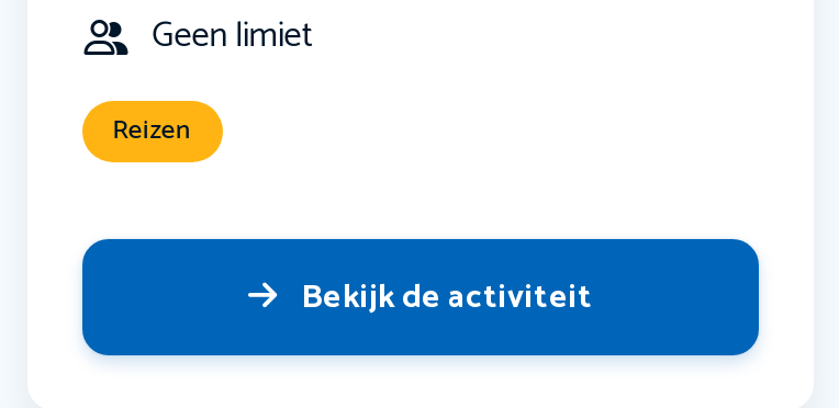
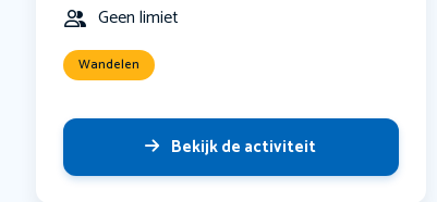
[113,110,192,152] Reizen -> [78,55,139,75] Wandelen

